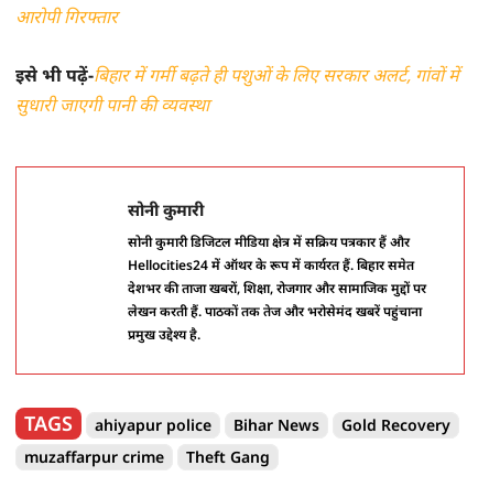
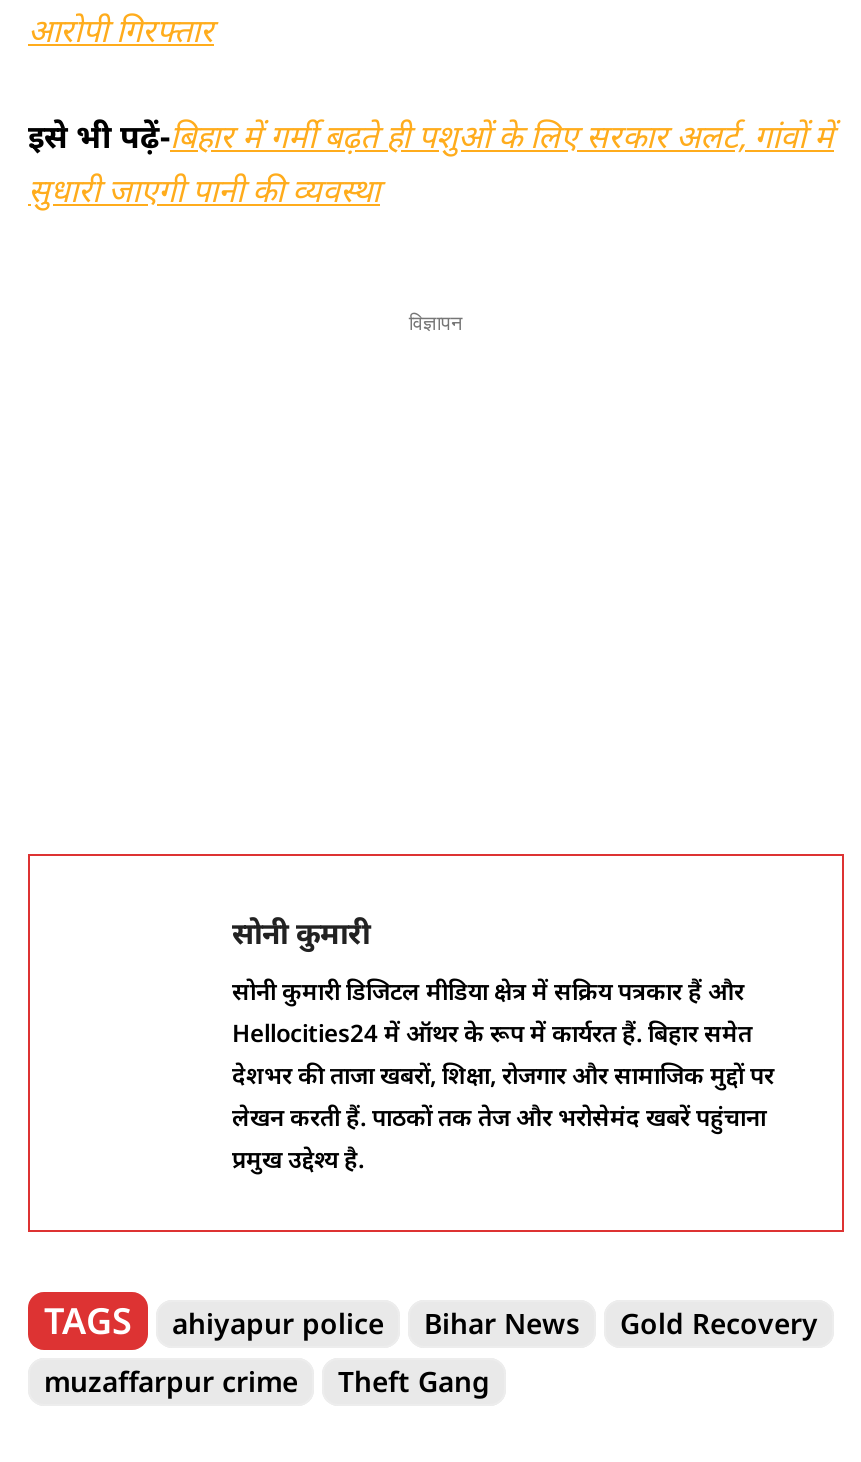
none -> [409,310,463,334] विज्ञापन

